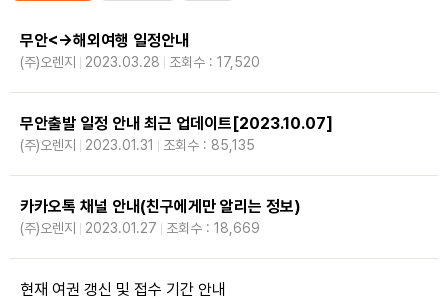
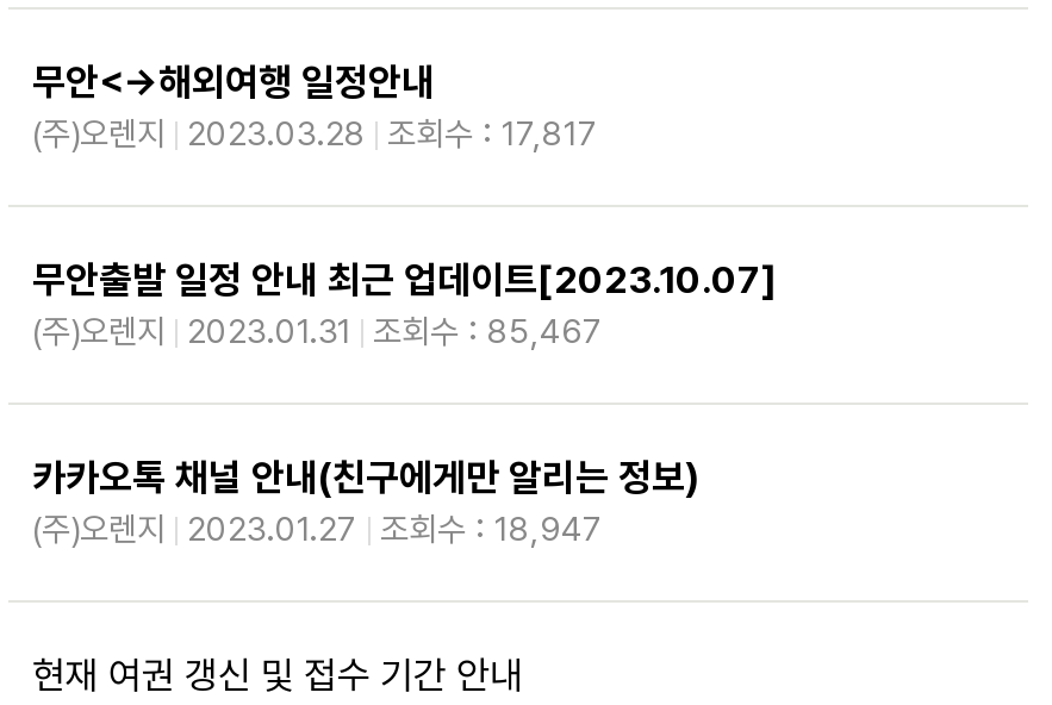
[20,54,260,70] (주)오렌지 2023.03.28 조회수 : 17,520 -> [32,115,599,153] (주)오렌지 2023.03.28 조회수 : 17,817
[20,137,255,153] (주)오렌지 2023.01.31 조회수 : 85,135 -> [32,312,604,350] (주)오렌지 2023.01.31 조회수 : 85,467
[20,220,260,236] (주)오렌지 2023.01.27 조회수 : 18,669 -> [32,510,604,548] (주)오렌지 2023.01.27 조회수 : 18,947

